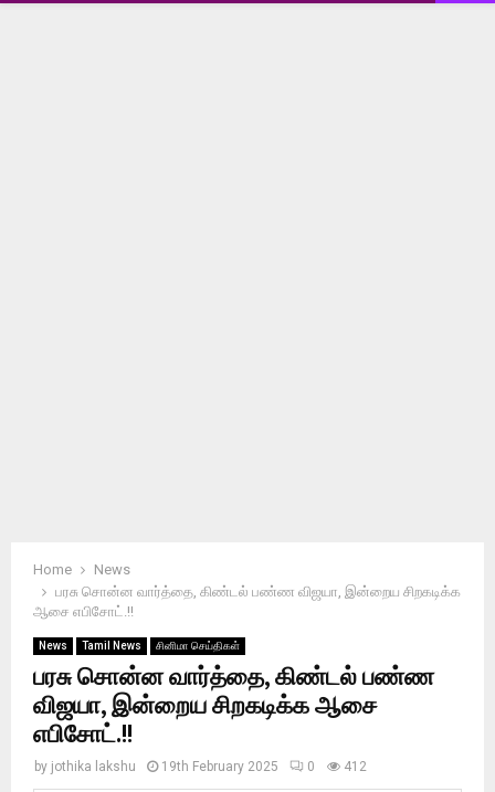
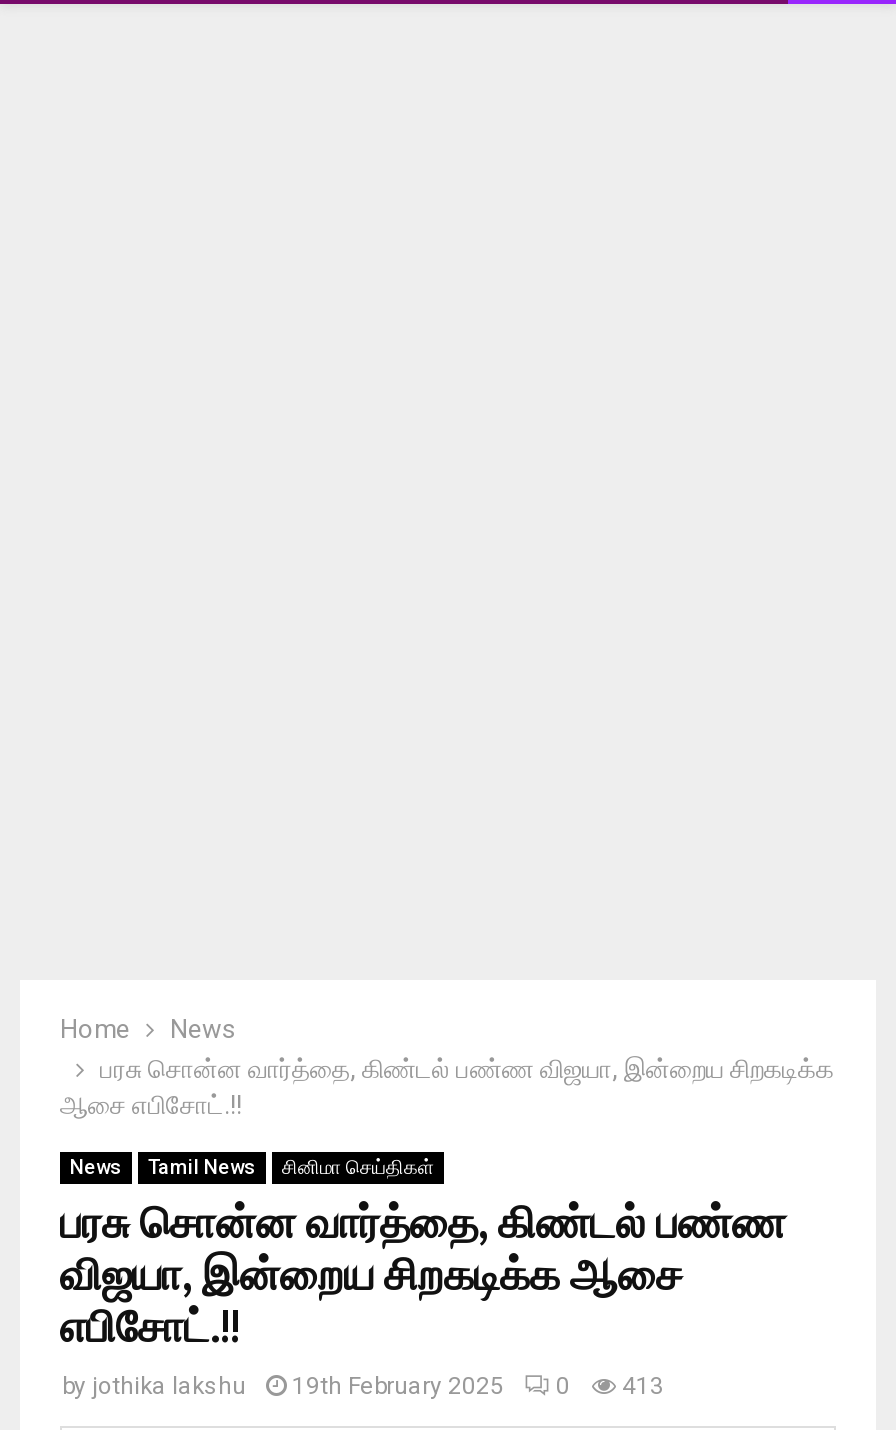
[34,759,367,774] by jothika lakshu 19th February 2025 0 412 -> [62,1372,664,1400] by jothika lakshu 19th February 2025 0 413

